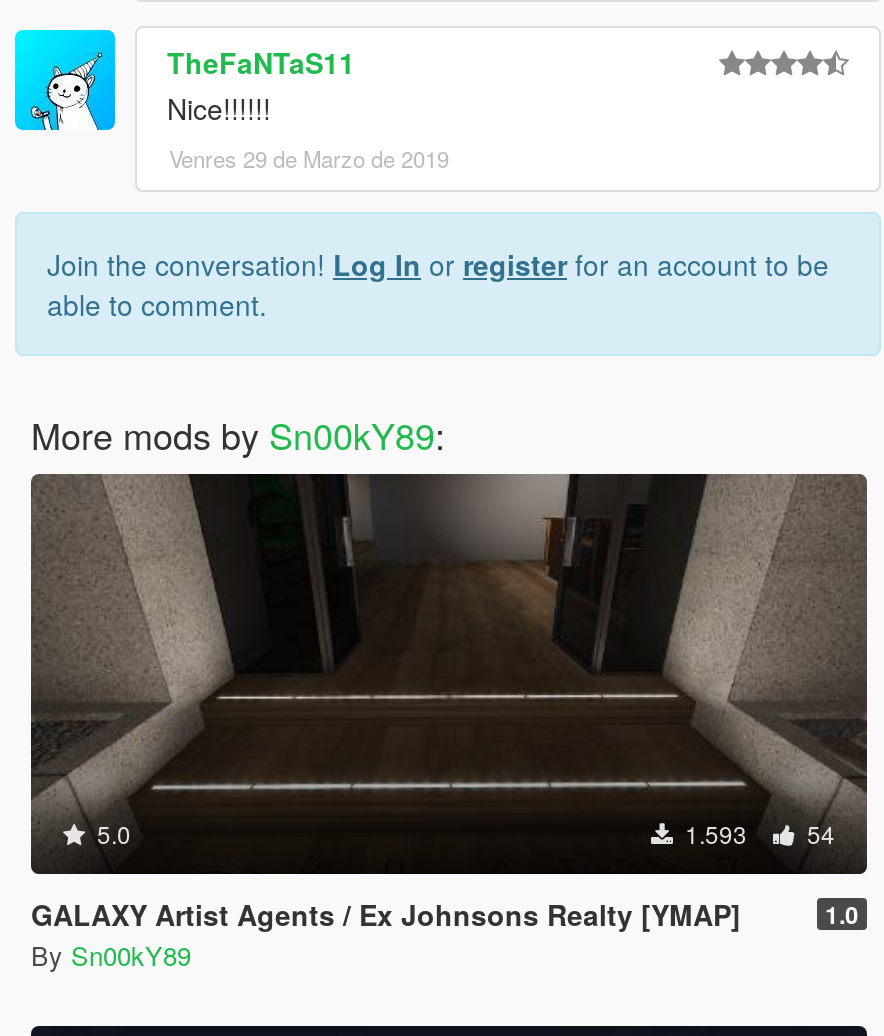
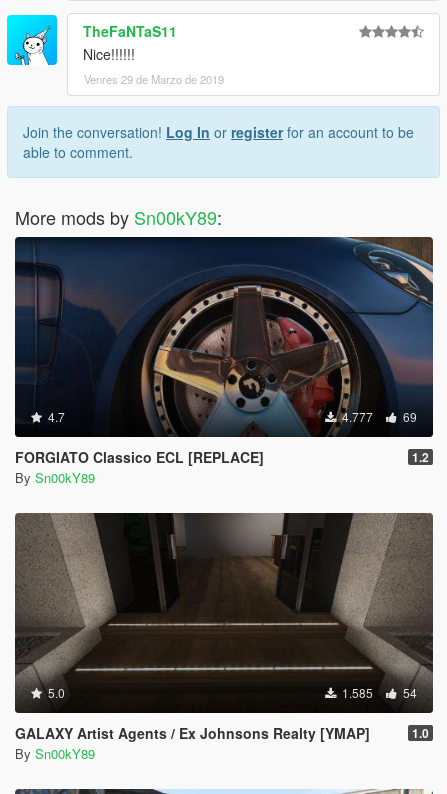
none -> [15,236,433,487] [image] | 4.7 | 4.777 | 69 | FORGIATO Classico ECL [REPLACE] | 1.2 | By Sn00kY89
[679,816,835,850] 1.593 54 -> [339,684,417,701] 1.585 54

